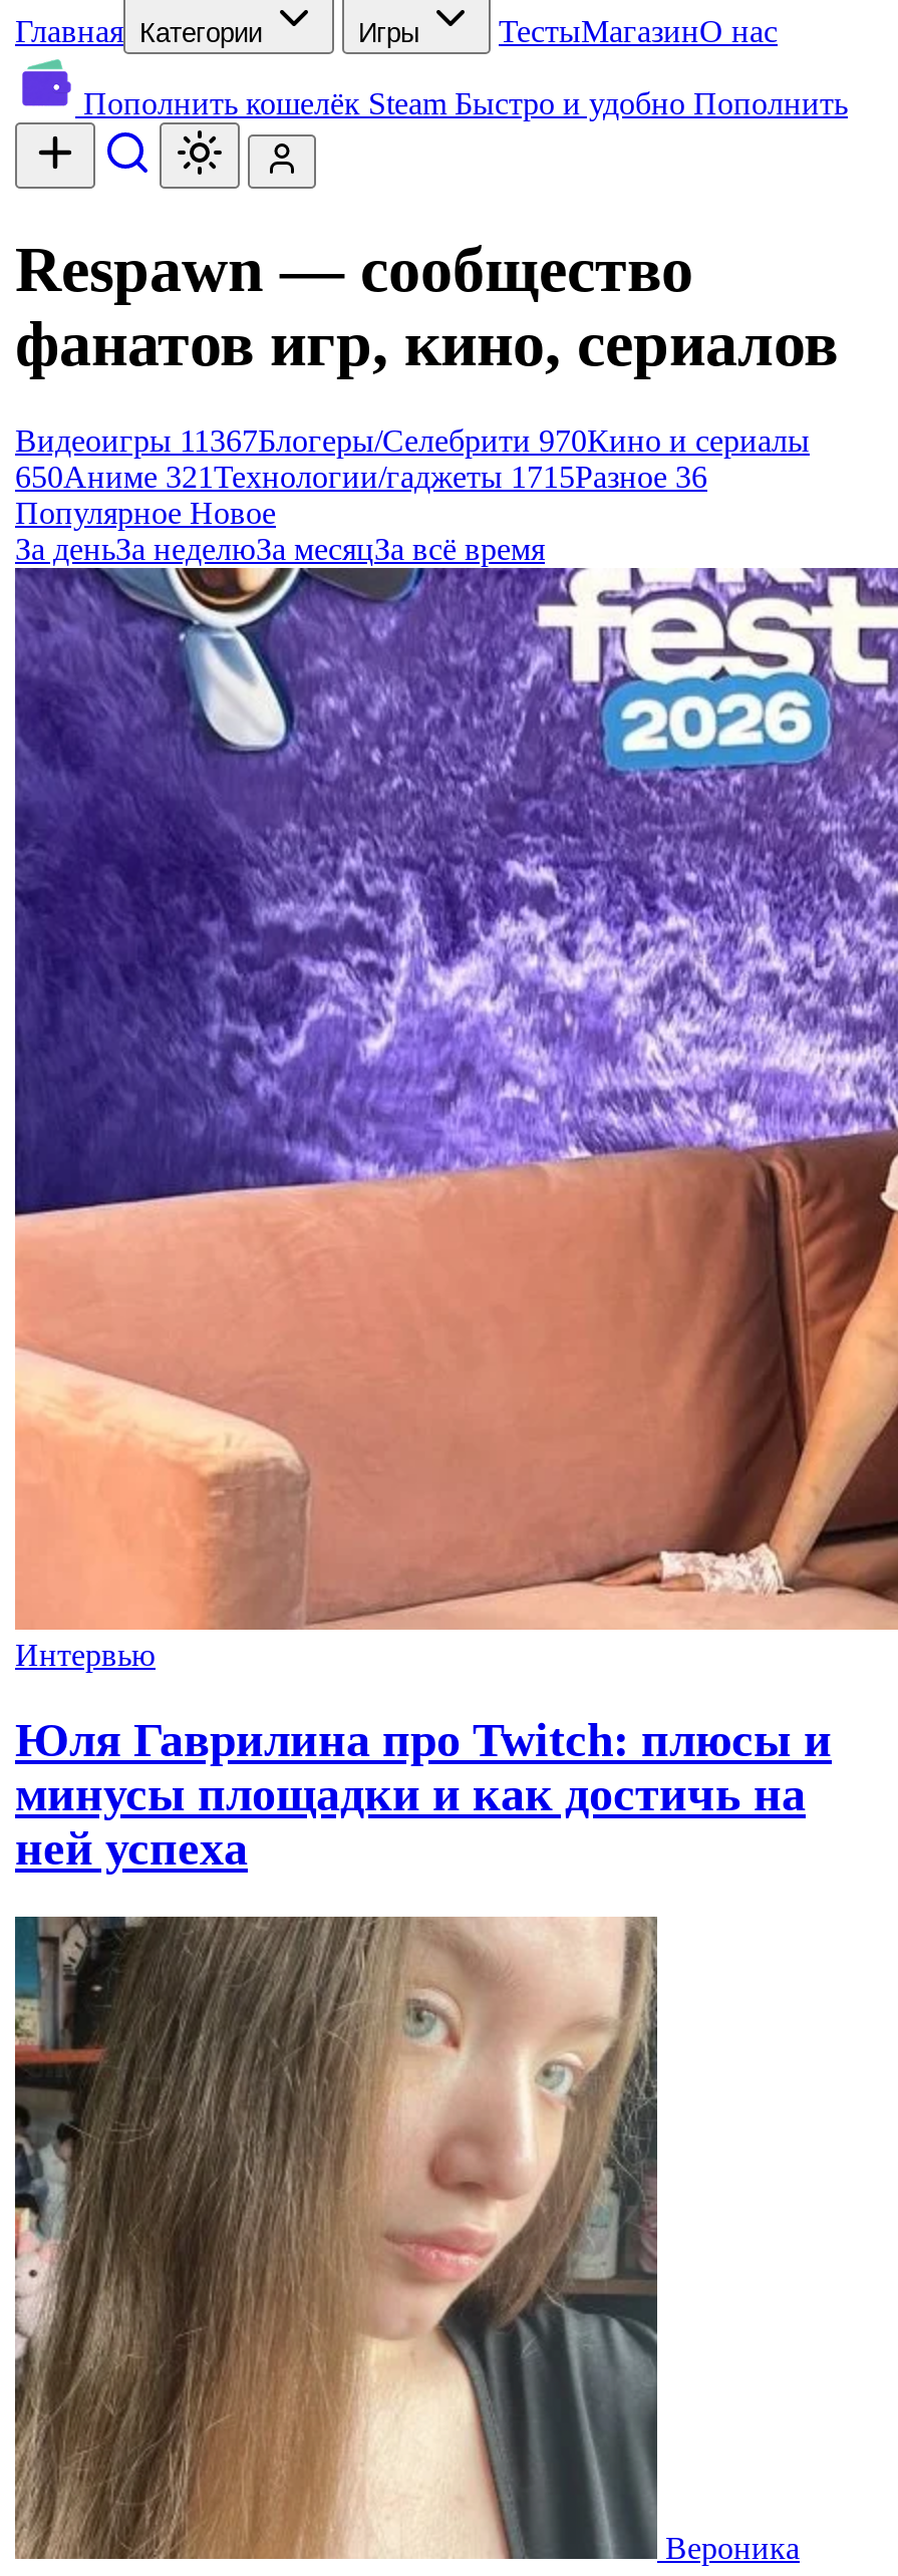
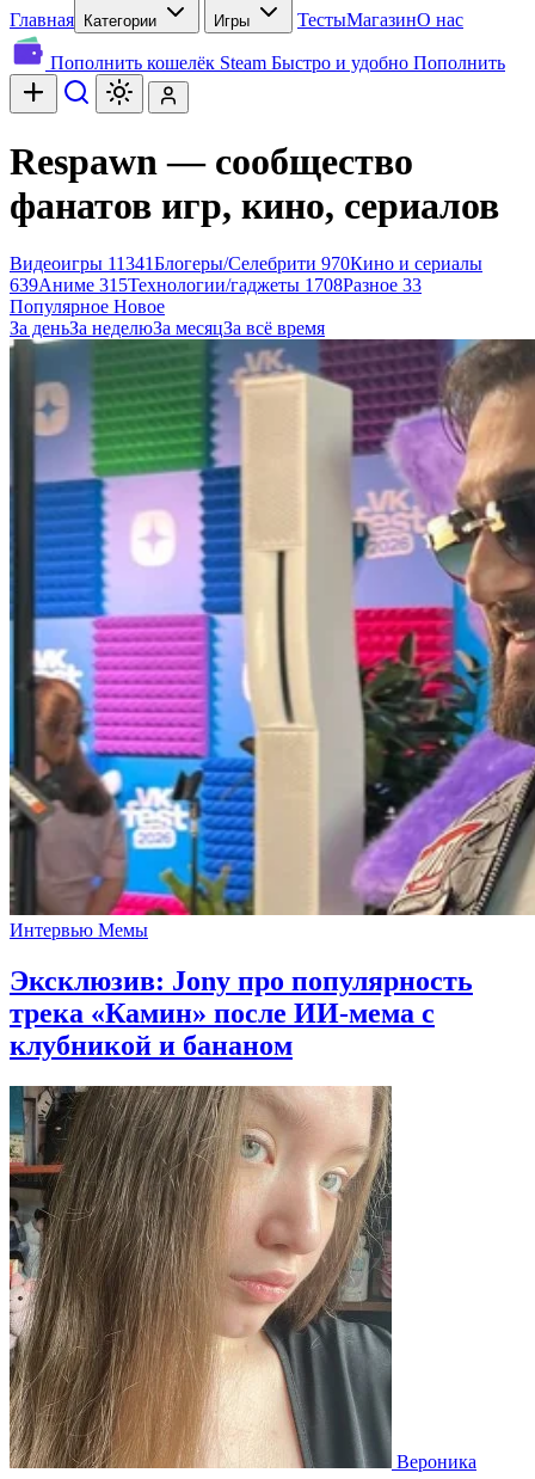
[15,423,810,458] Видеоигры 11367Блогеры/Селебрити 970Кино и сериалы -> [10,253,482,274] Видеоигры 11341Блогеры/Селебрити 970Кино и сериалы
[15,460,707,494] 650Аниме 321 Технологии/гаджеты 1715Разное 36 -> [10,275,422,295] 639Аниме 315 Технологии/гаджеты 1708Разное 33
[13,566,892,1672] [image] | Интервью -> [8,338,531,940] [image] | Интервью Мемы
[15,1714,832,1874] Юля Гаврилина про Twitch: плюсы и | минусы площадки и как достичь на | ней успеха -> [10,965,473,1061] Эксклюзив: Jony про популярность | трека «Камин» после ИИ-мема с | клубникой и бананом

